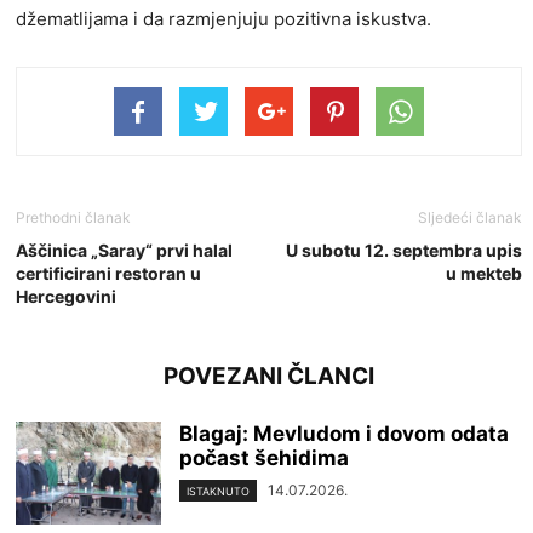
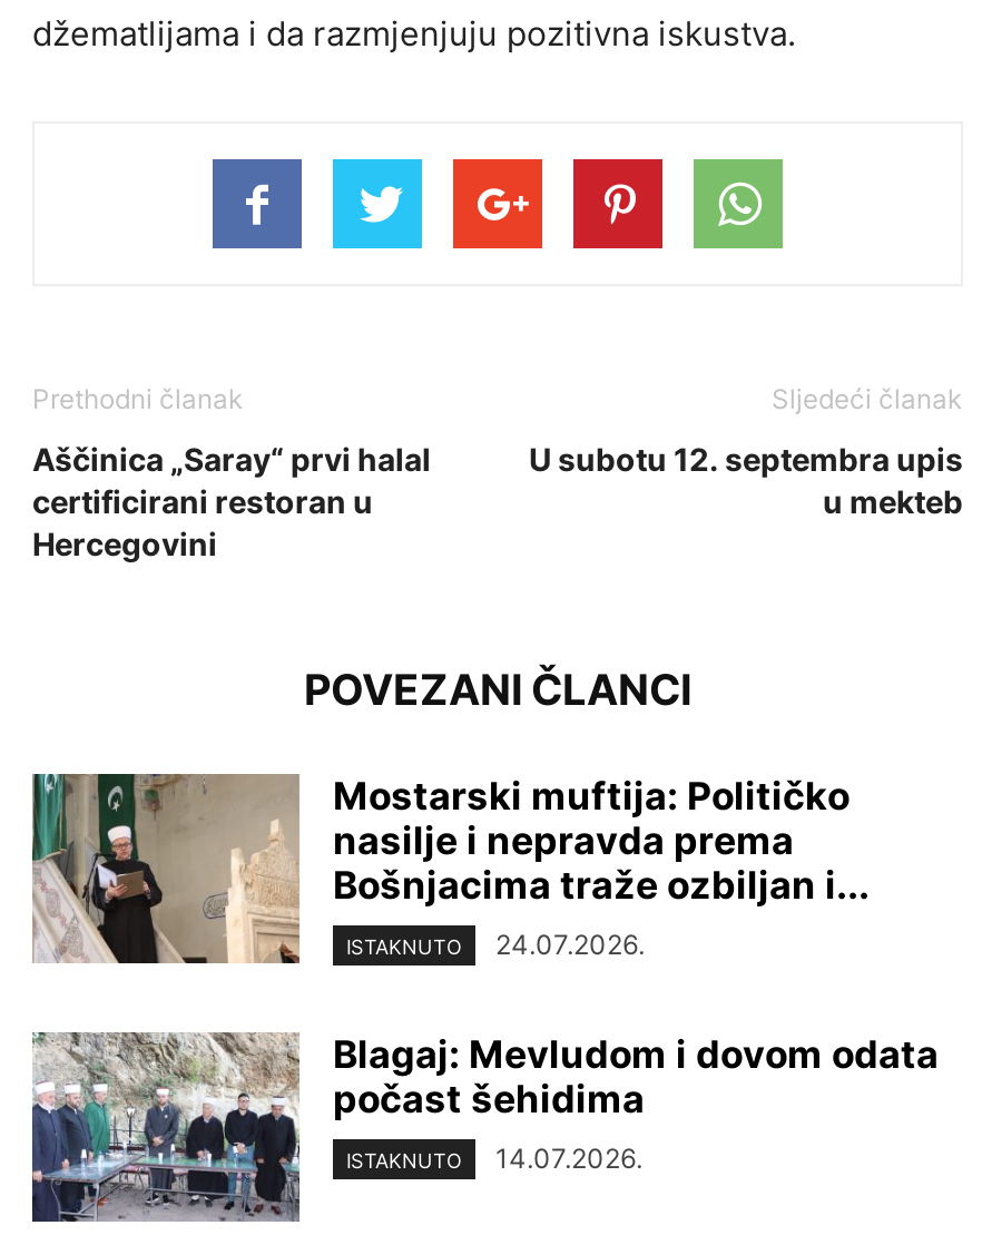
none -> [32,774,870,963] [image] | Mostarski muftija: Političko | nasilje i nepravda prema | Bošnjacima traže ozbiljan i... | ISTAKNUTO | 24.07.2026.

